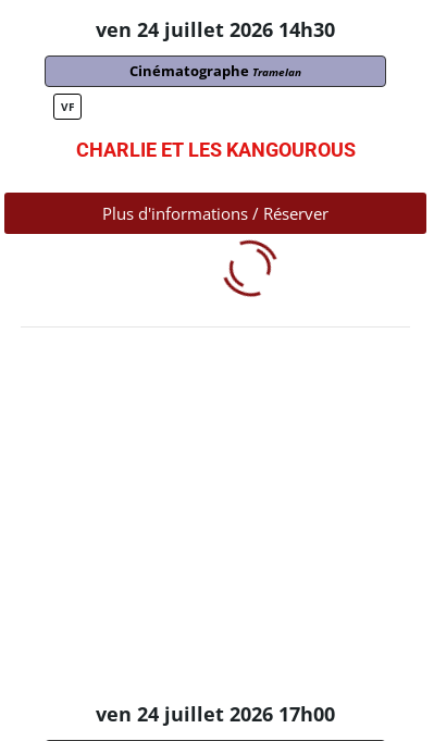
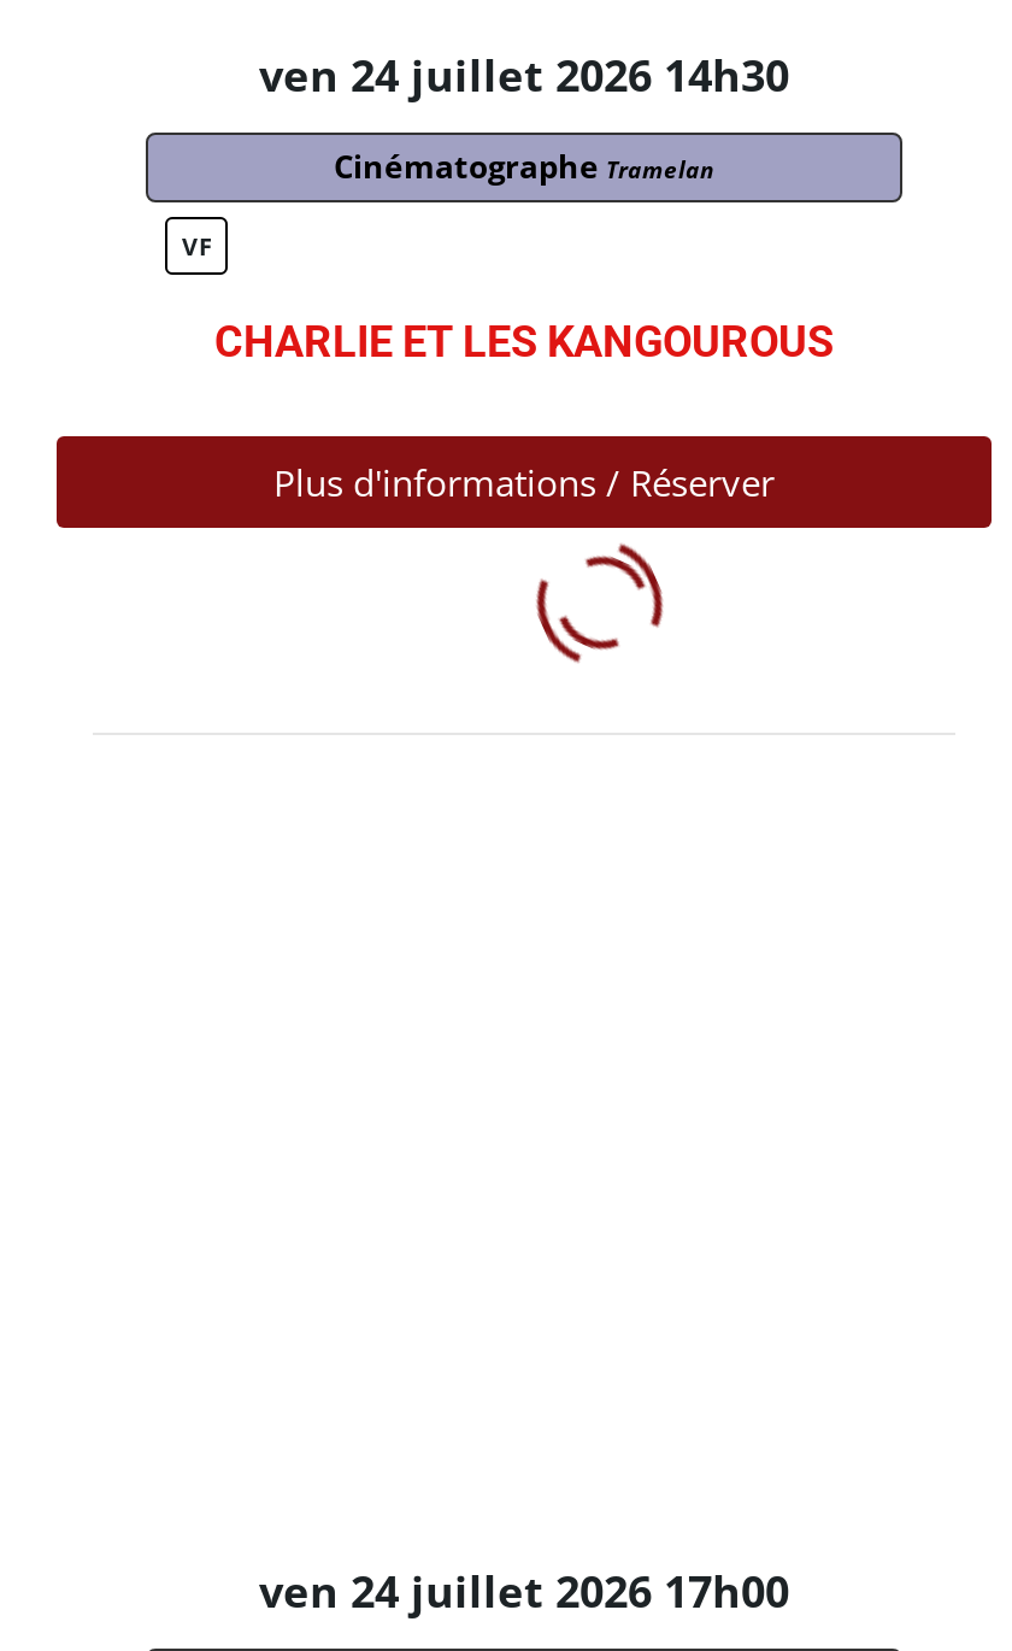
[221,239,277,298] [image] -> [534,542,664,668] [image]

